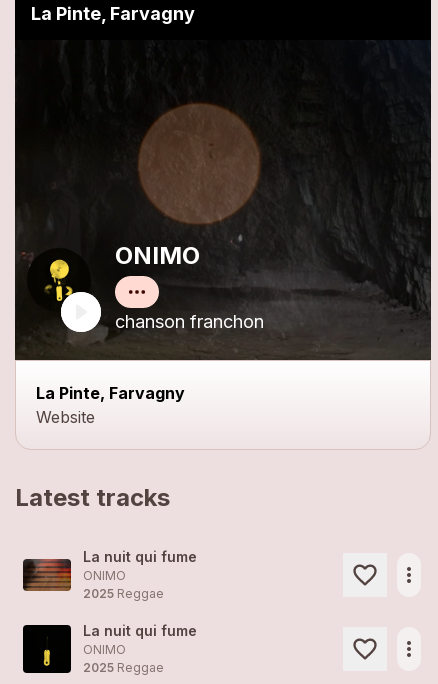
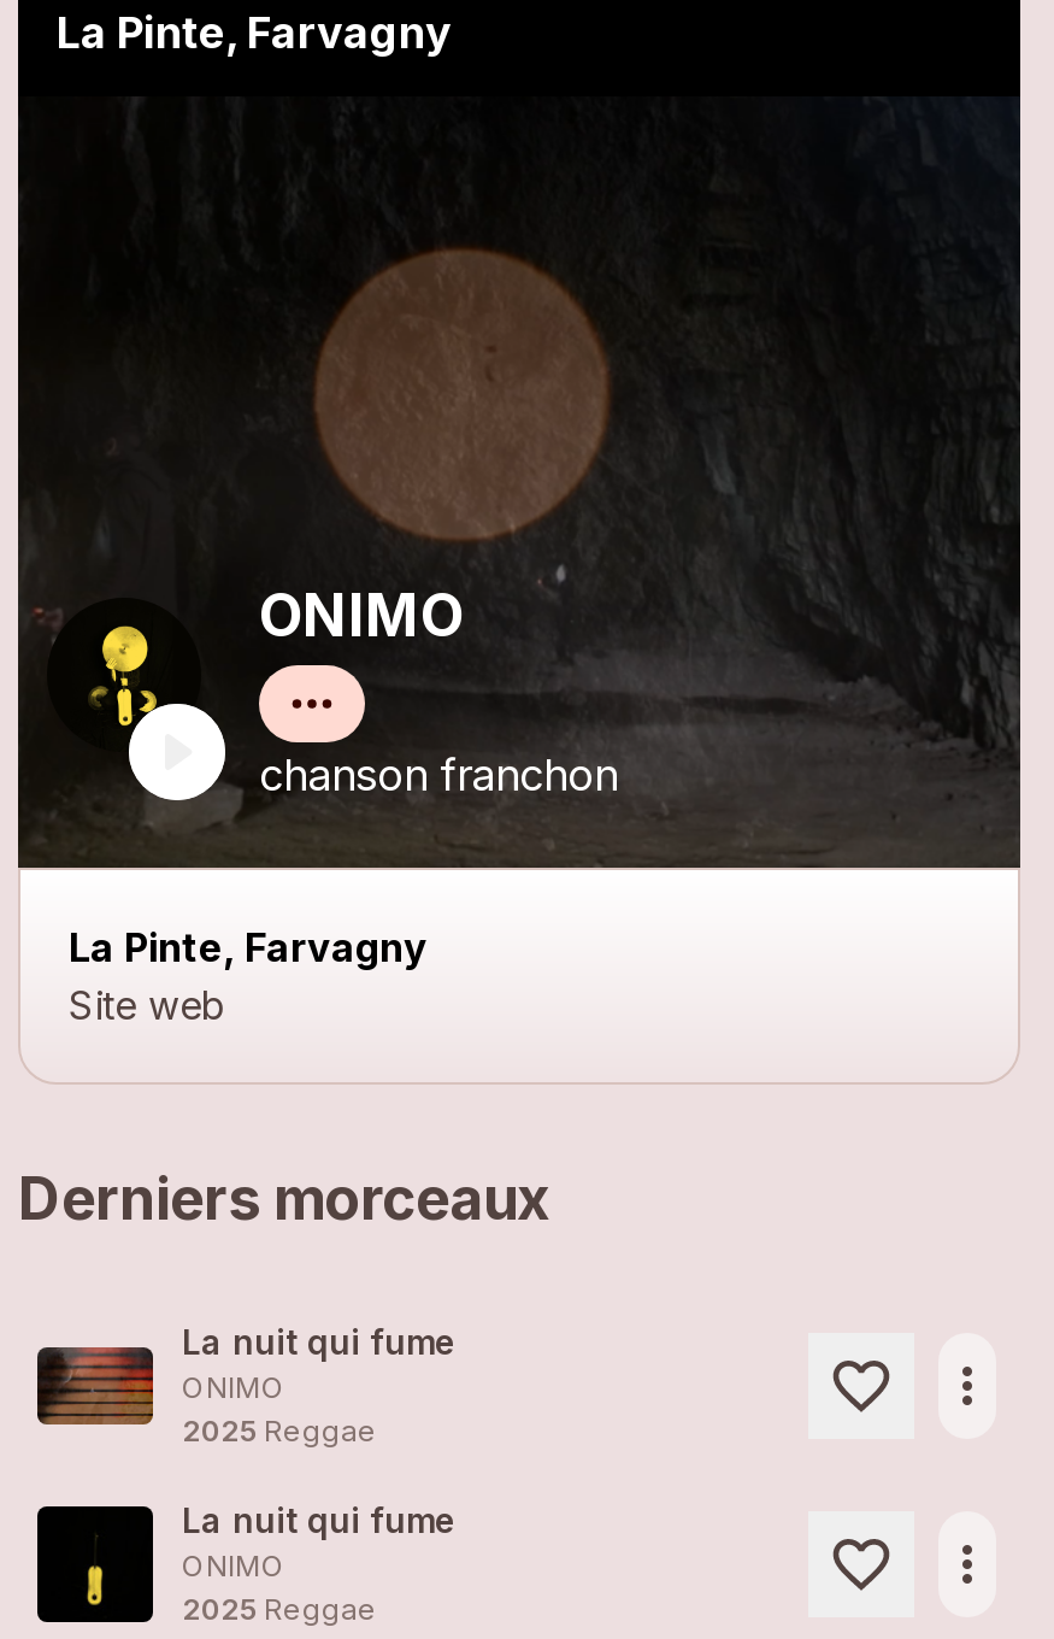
[36,407,95,427] Website -> [69,981,225,1029] Site web
[15,483,170,512] Latest tracks -> [18,1164,553,1234] Derniers morceaux

